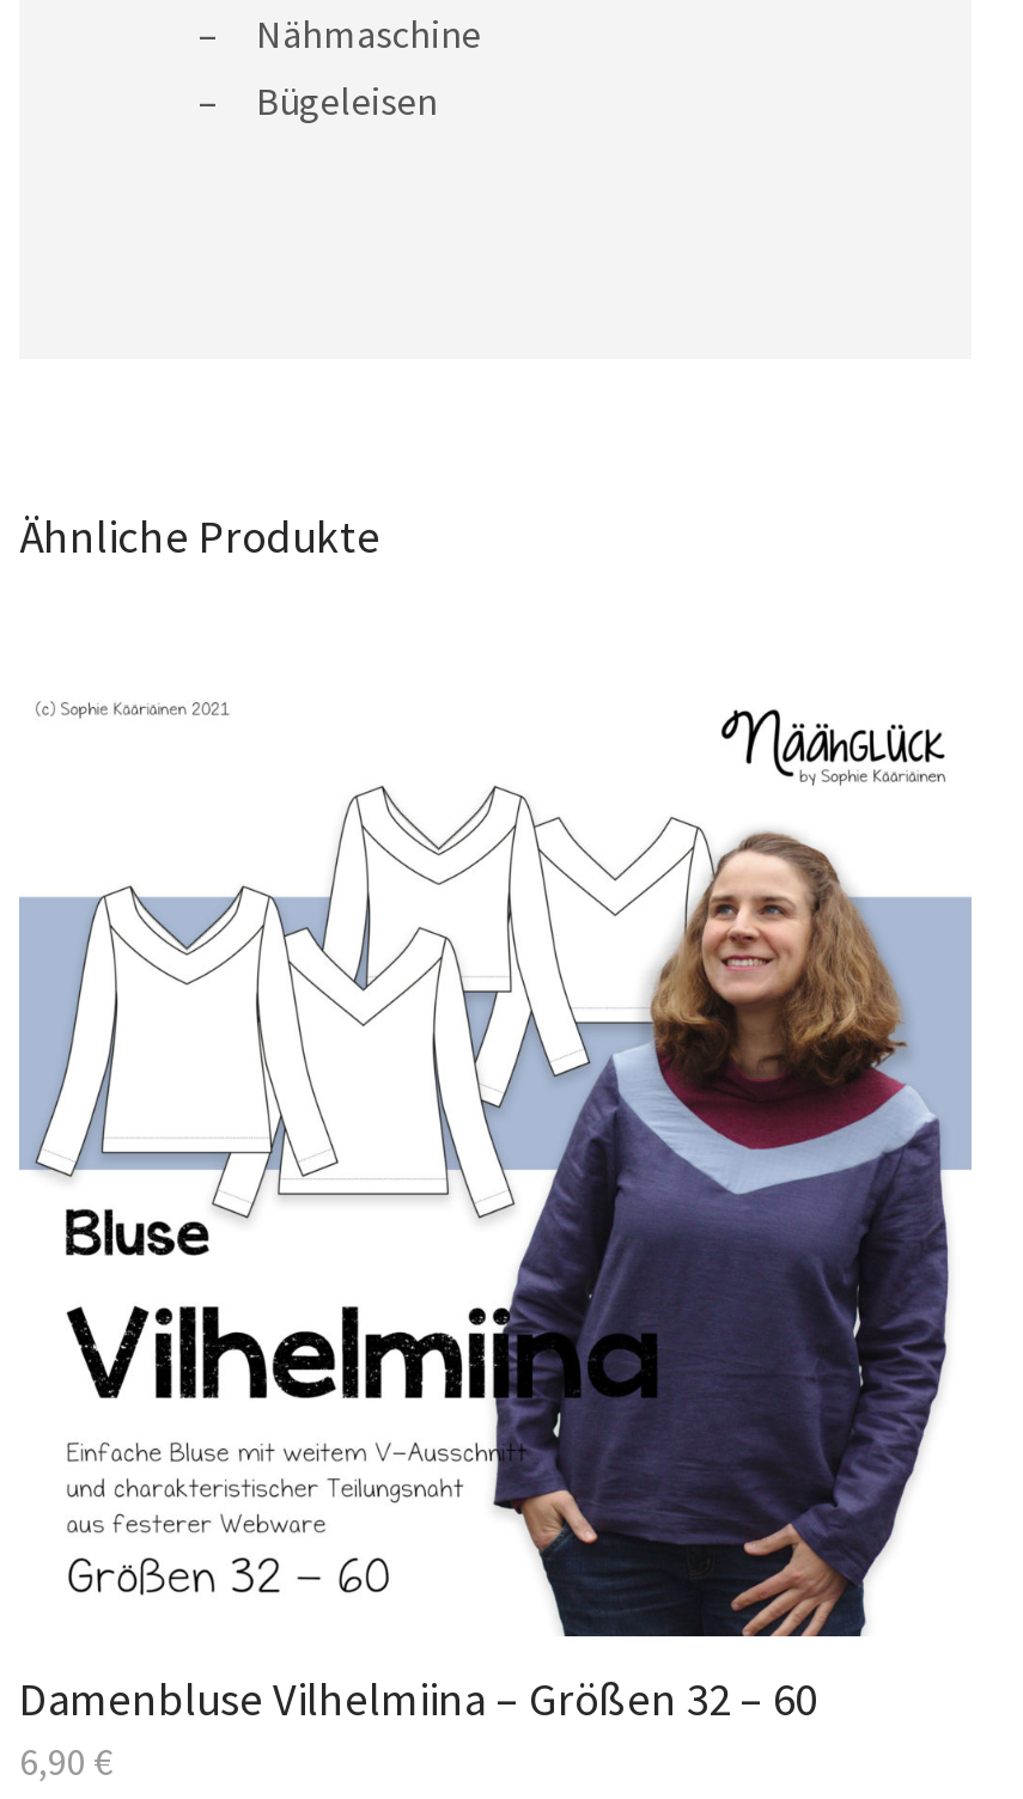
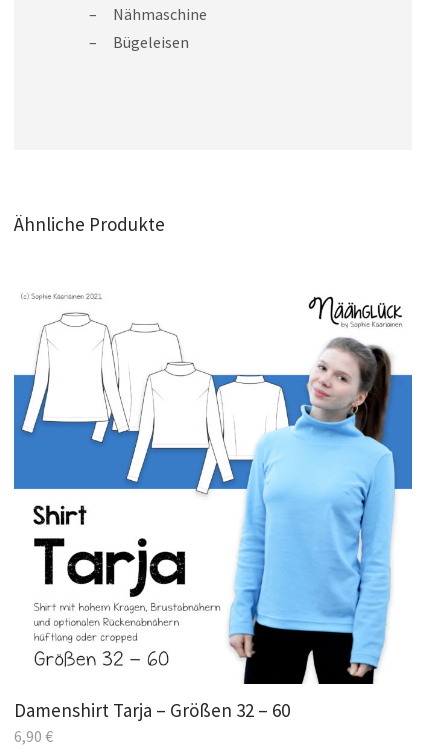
[19,749,969,1728] [image] | Damenbluse Vilhelmiina – Größen 32 – 60 -> [14,312,412,722] [image] | Damenshirt Tarja – Größen 32 – 60

